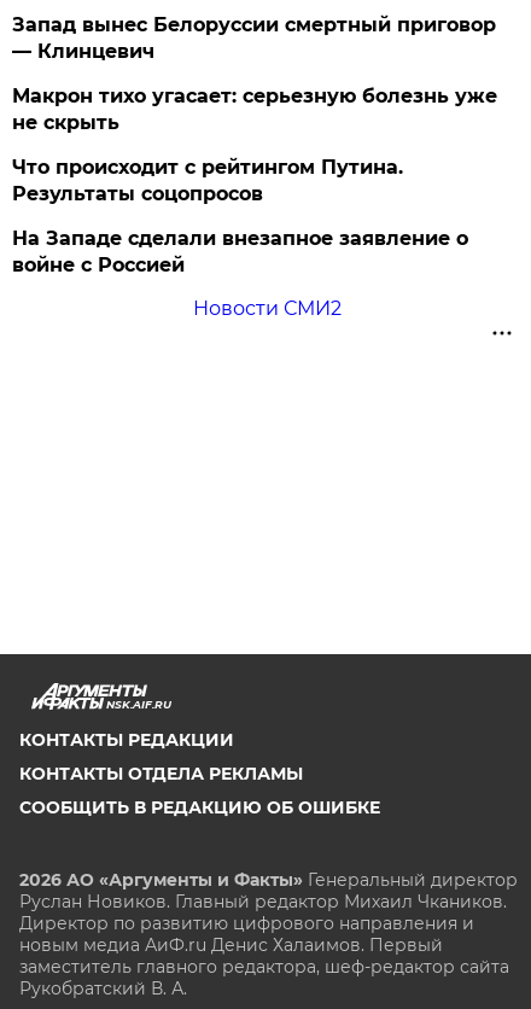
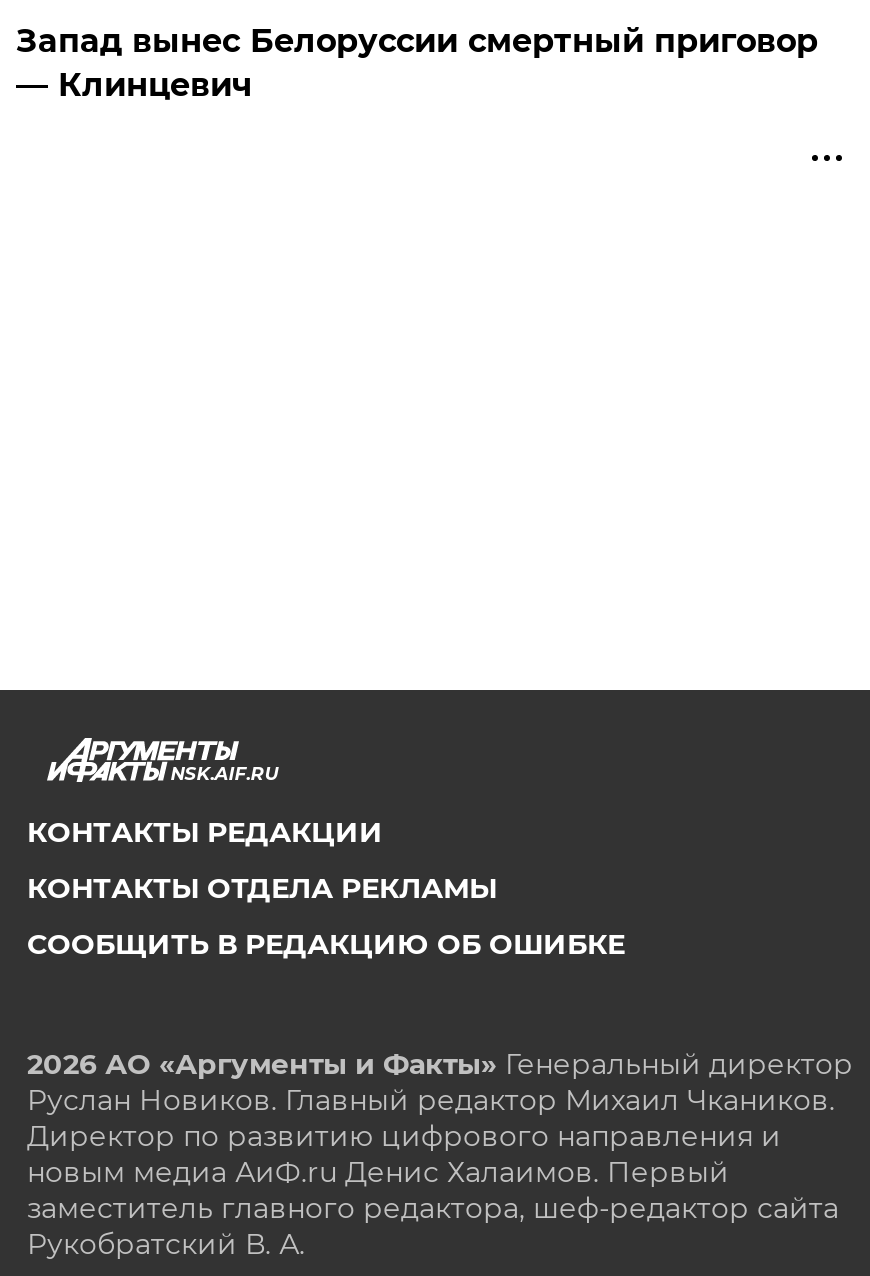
[13,84,498,320] Макрон тихо угасает: серьезную болезнь уже | не скрыть | Что происходит с рейтингом Путина. | Результаты соцопросов | На Западе сделали внезапное заявление о | войне с Россией | Новости СМИ2 -> none

